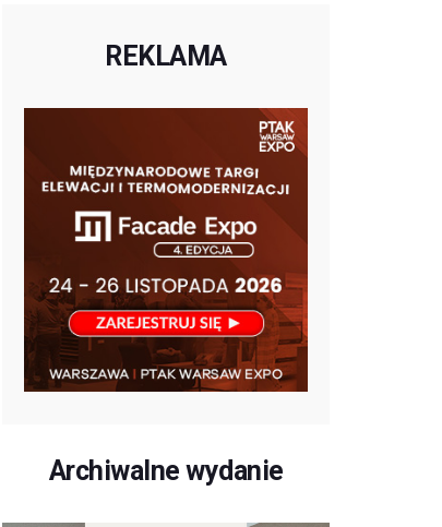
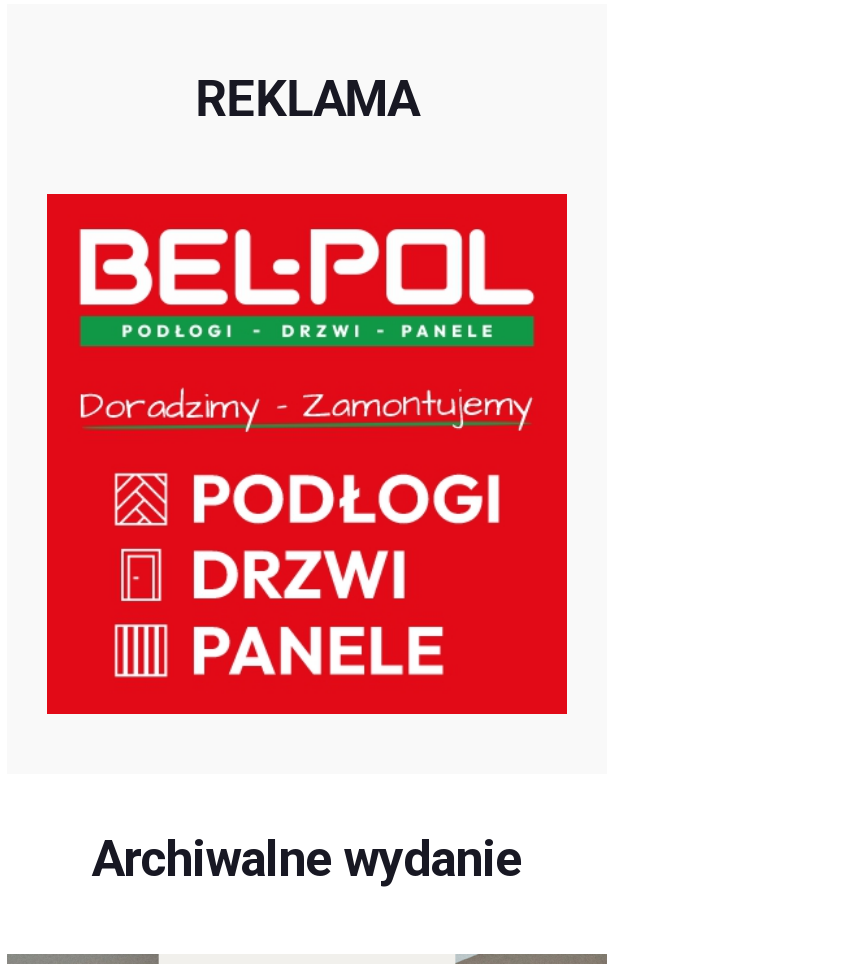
[23,107,309,393] [image] -> [45,192,569,716] [image]

